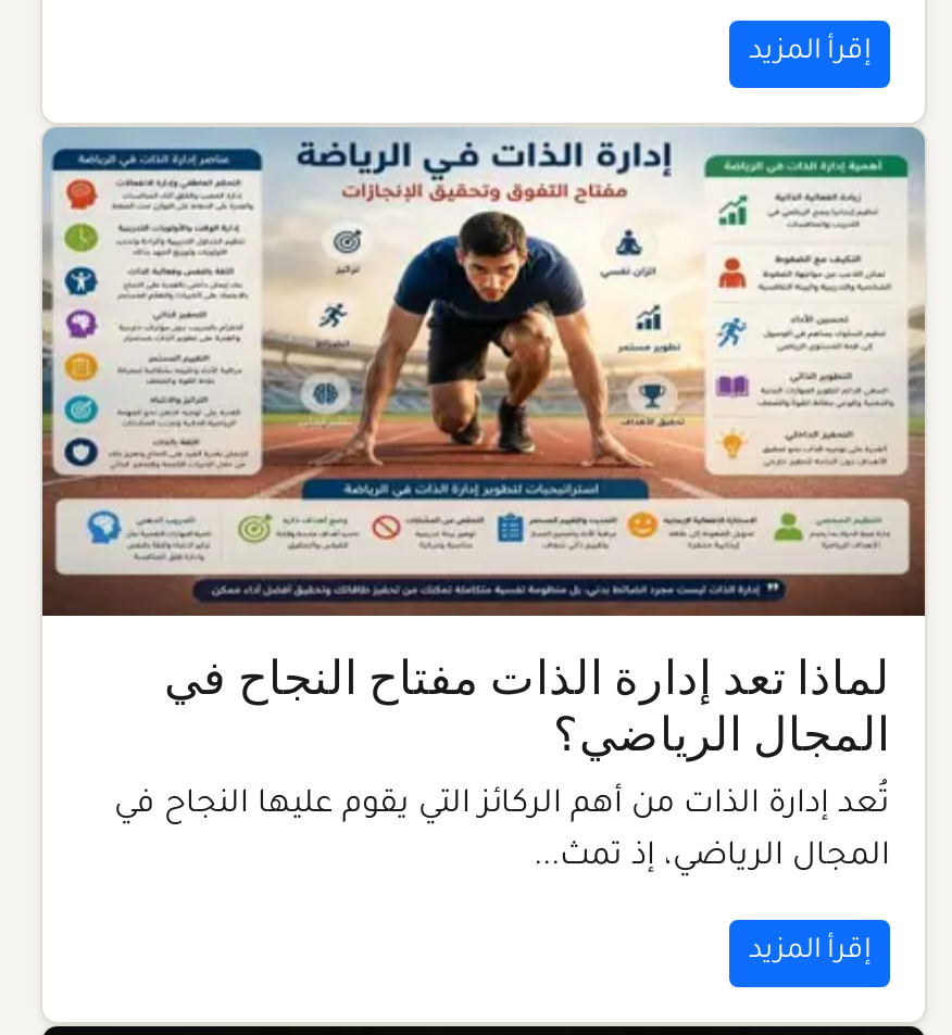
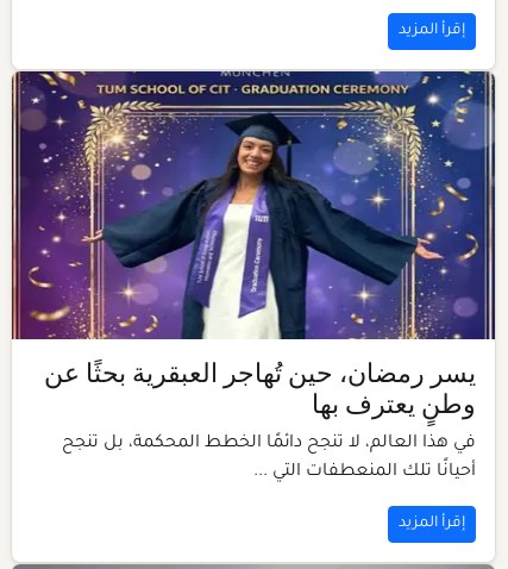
[42,127,927,762] [image] | لماذا تعد إدارة الذات مفتاح النجاح في | المجال الرياضي؟ -> [11,70,496,419] [image] | يسر رمضان، حين تُهاجر العبقرية بحثًا عن | وطنٍ يعترف بها
[114,790,890,825] تُعد إدارة الذات من أهم الركائز التي يقوم عليها النجاح في -> [62,435,476,454] في هذا العالم، لا تنجح دائمًا الخطط المحكمة، بل تنجح
[534,842,890,877] المجال الرياضي، إذ تمث... -> [253,463,476,482] أحيانًا تلك المنعطفات التي ...

